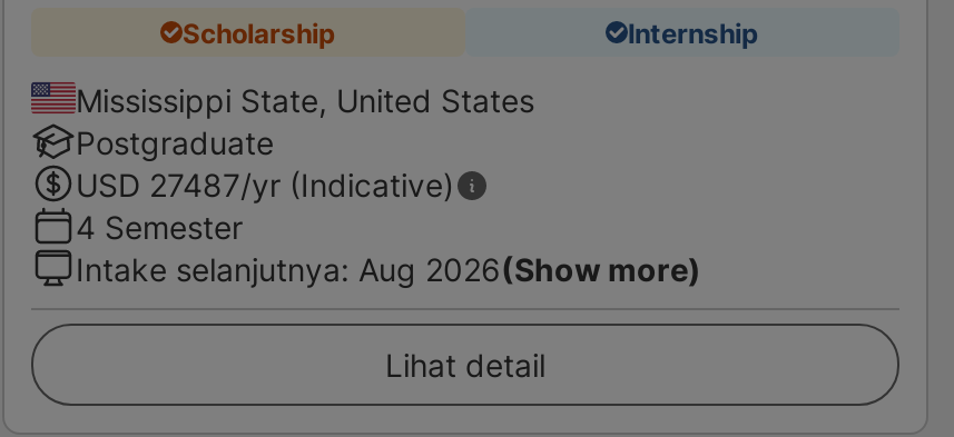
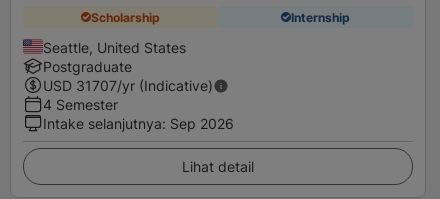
[76,81,534,119] Mississippi State, United States -> [43,39,186,56] Seattle, United States
[76,166,454,203] USD 27487/yr (Indicative) -> [43,77,213,94] USD 31707/yr (Indicative)
[76,250,701,288] Intake selanjutnya: Aug 2026(Show more) -> [43,115,234,132] Intake selanjutnya: Sep 2026

